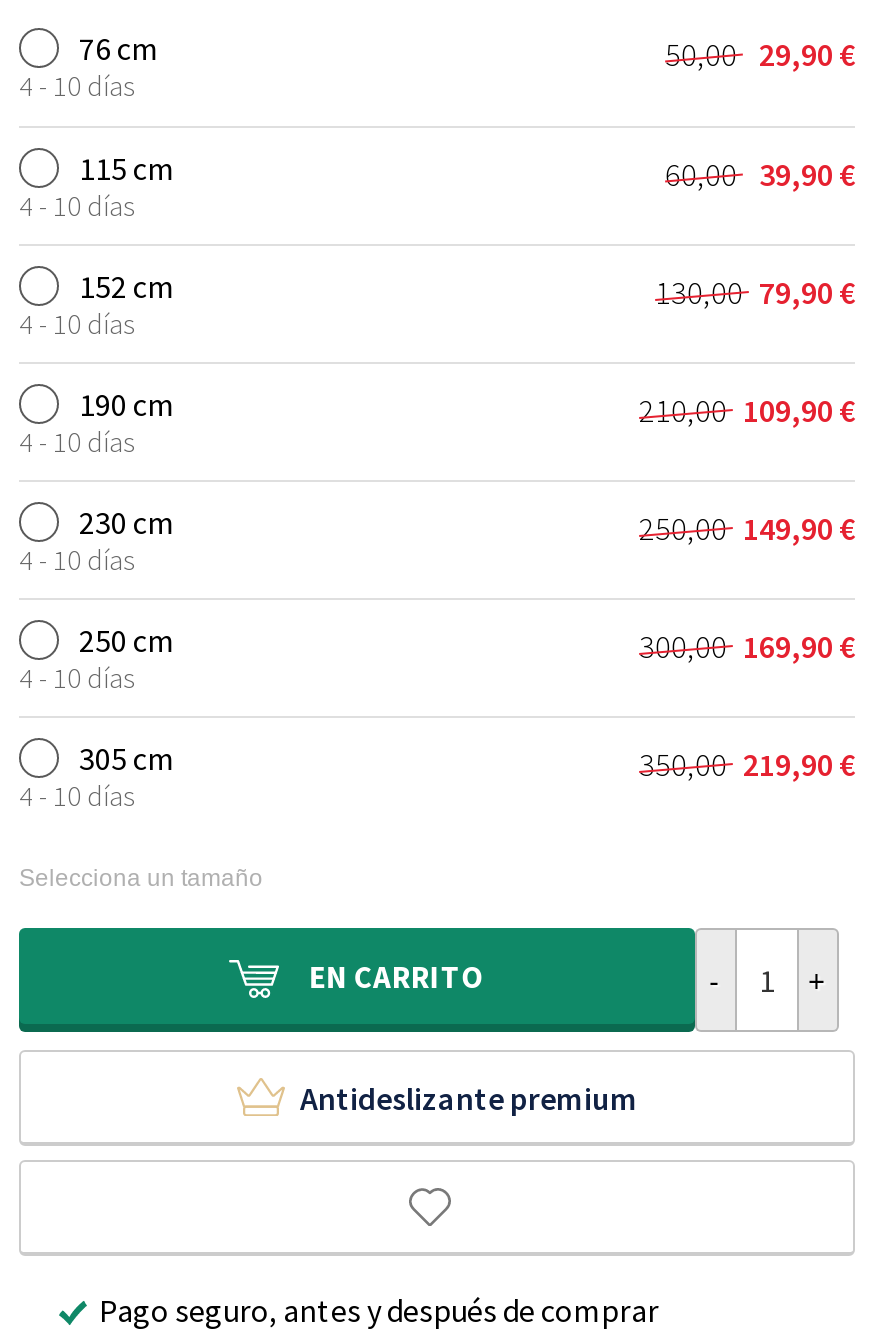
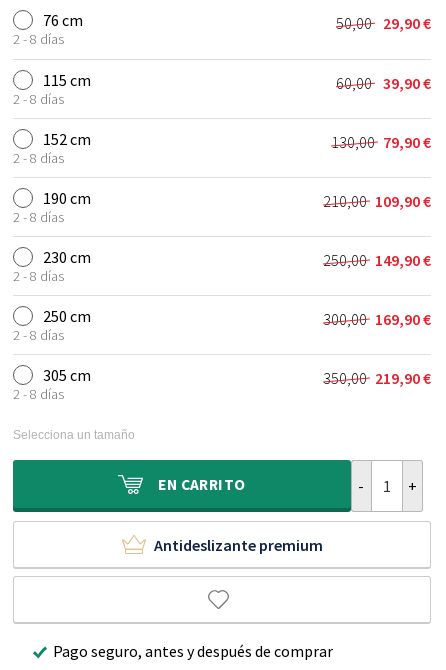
[19,68,135,104] 4 - 10 días -> [13,30,64,48] 2 - 8 días
[19,188,135,224] 4 - 10 días -> [13,90,64,108] 2 - 8 días
[19,306,135,342] 4 - 10 días -> [13,149,64,167] 2 - 8 días
[19,424,135,460] 4 - 10 días -> [13,208,64,226] 2 - 8 días
[19,542,135,578] 4 - 10 días -> [13,267,64,285] 2 - 8 días
[19,660,135,696] 4 - 10 días -> [13,326,64,344] 2 - 8 días
[19,778,135,814] 4 - 10 días -> [13,385,64,403] 2 - 8 días

